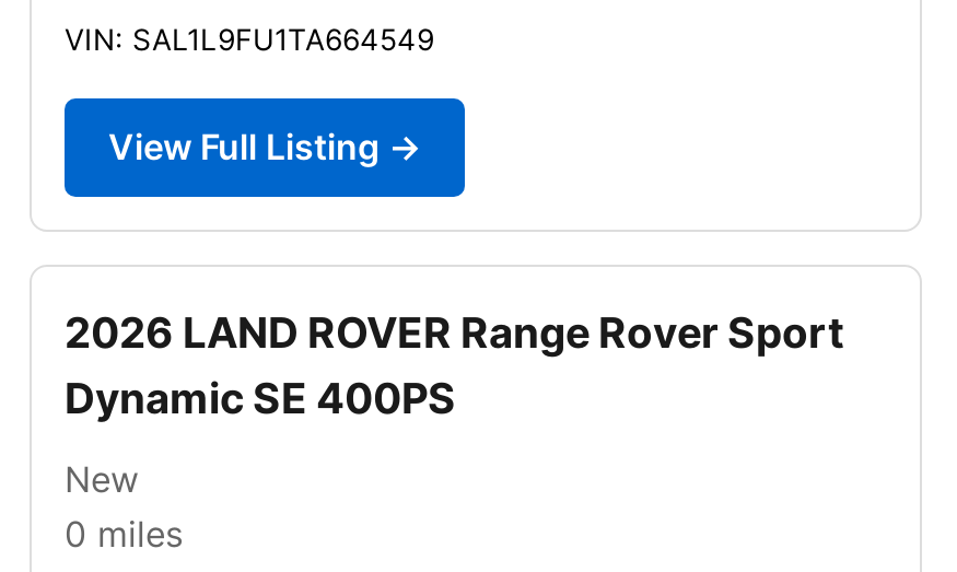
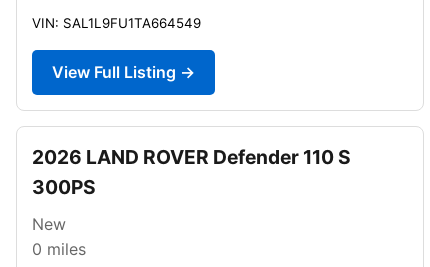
[65,306,843,424] 2026 LAND ROVER Range Rover Sport | Dynamic SE 400PS -> [32,145,351,199] 2026 LAND ROVER Defender 110 S | 300PS

